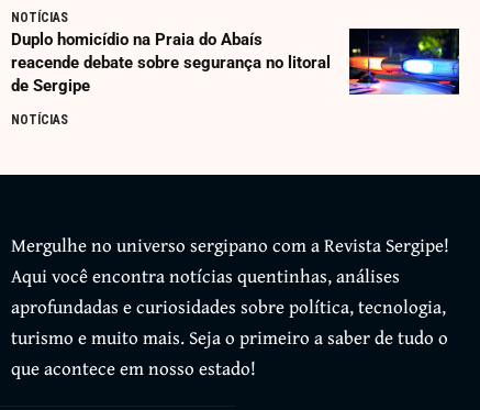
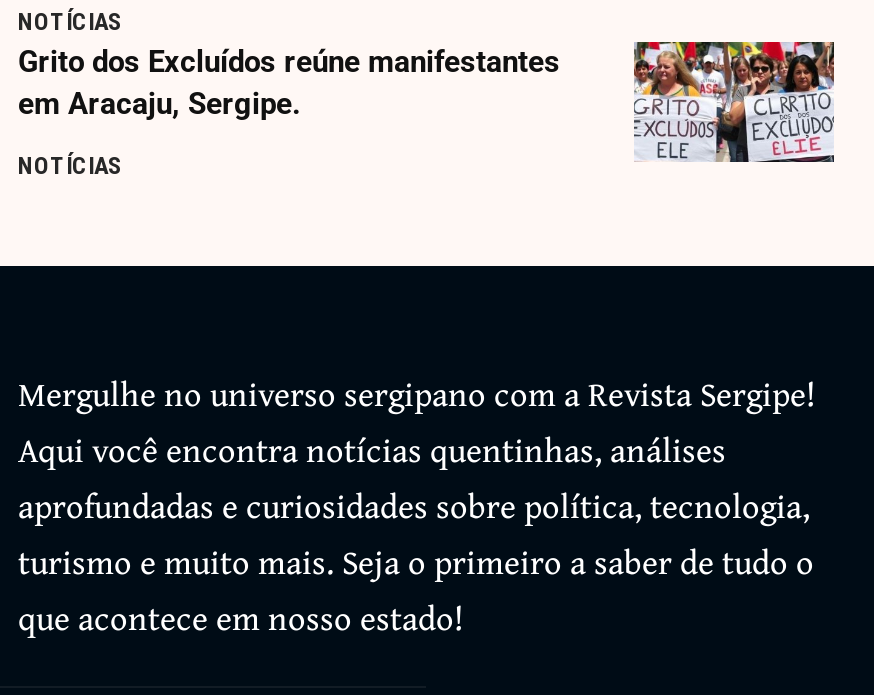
[11,27,460,96] [image] | Duplo homicídio na Praia do Abaís | reacende debate sobre segurança no litoral | de Sergipe -> [18,40,836,164] [image] | Grito dos Excluídos reúne manifestantes | em Aracaju, Sergipe.

